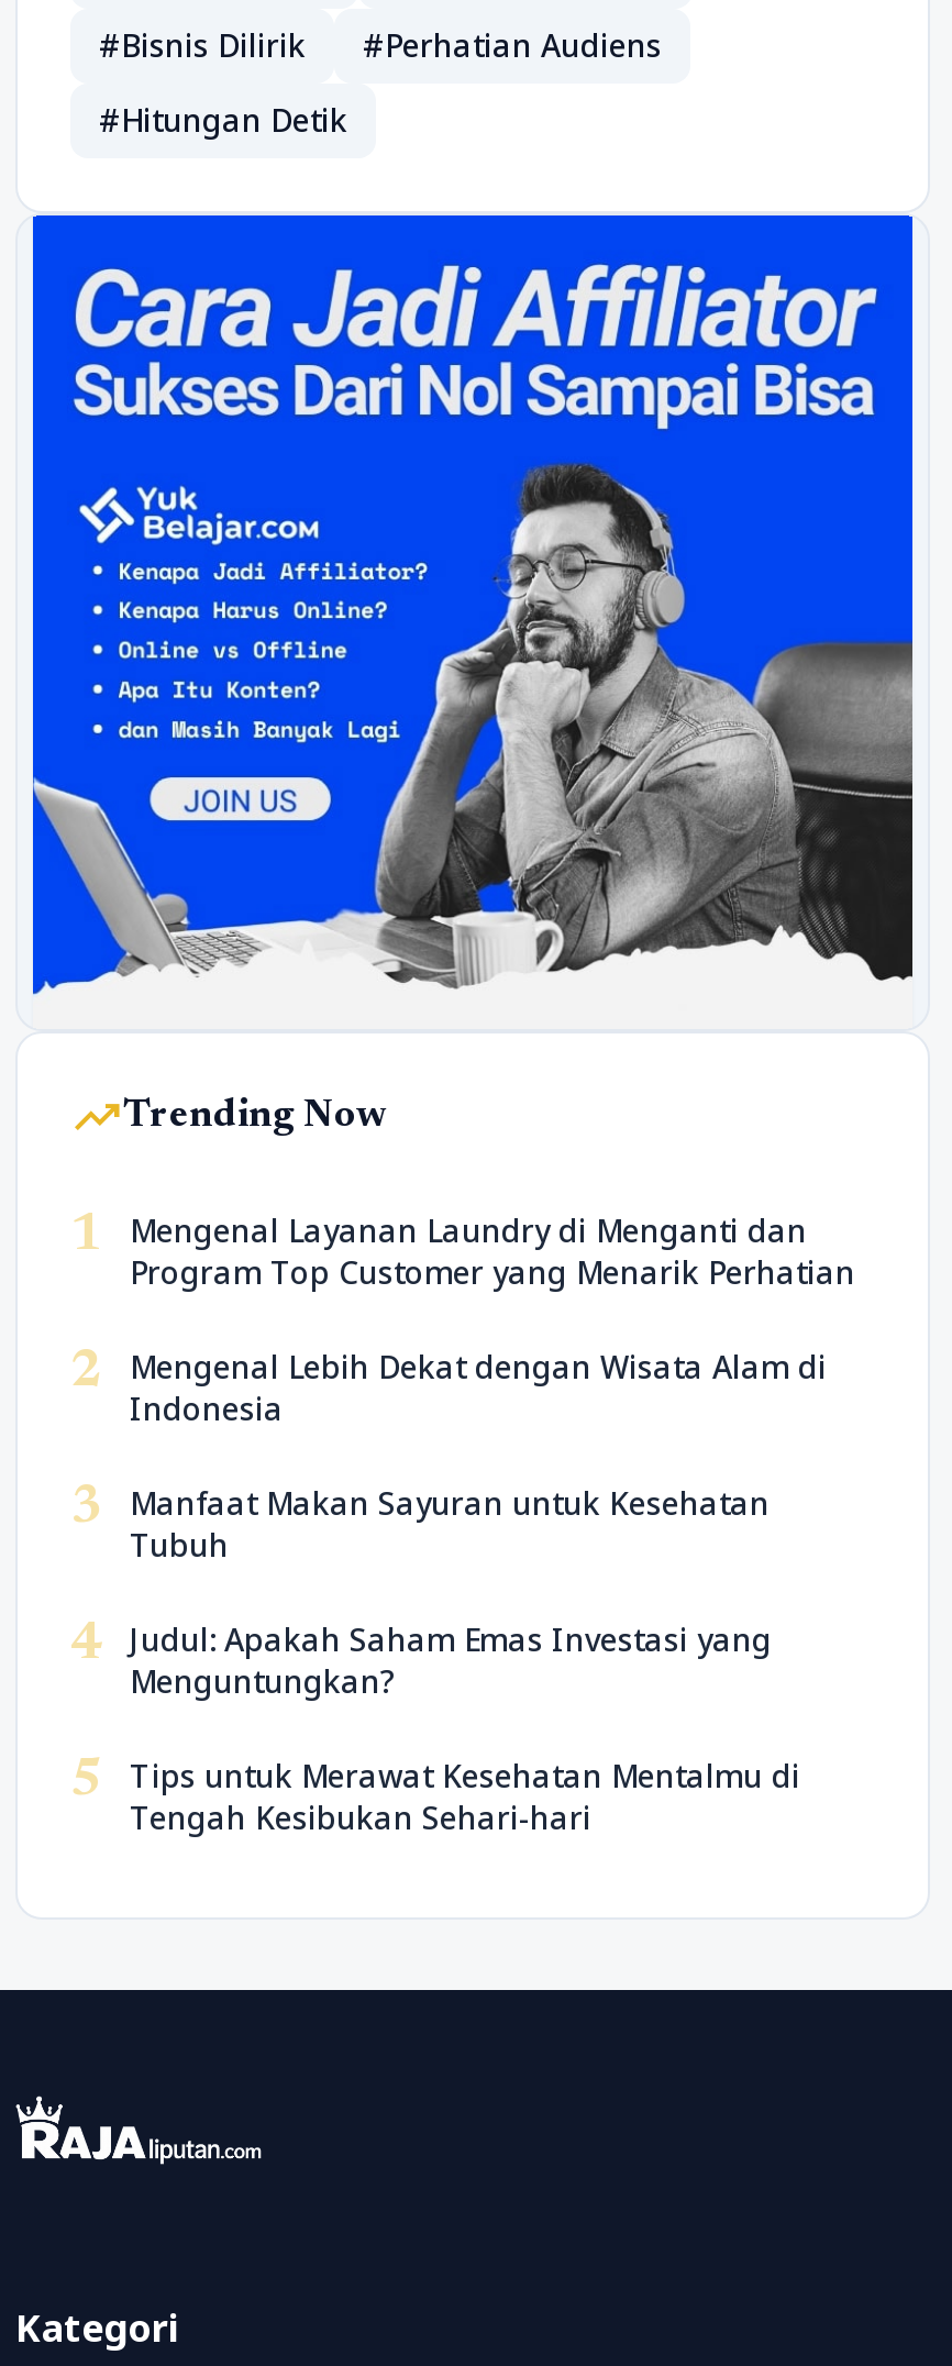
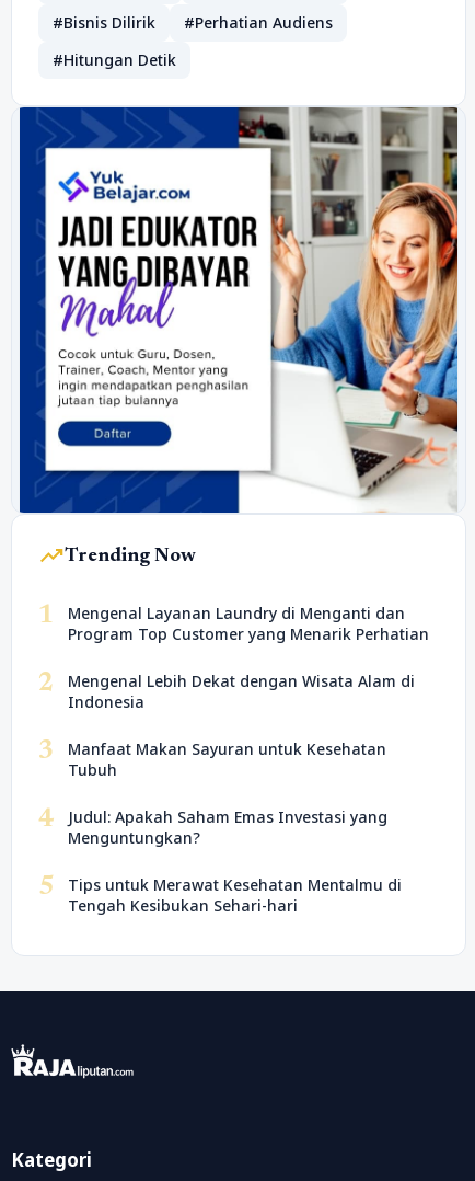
[31,213,915,1029] [image] -> [19,106,459,514] [image]

